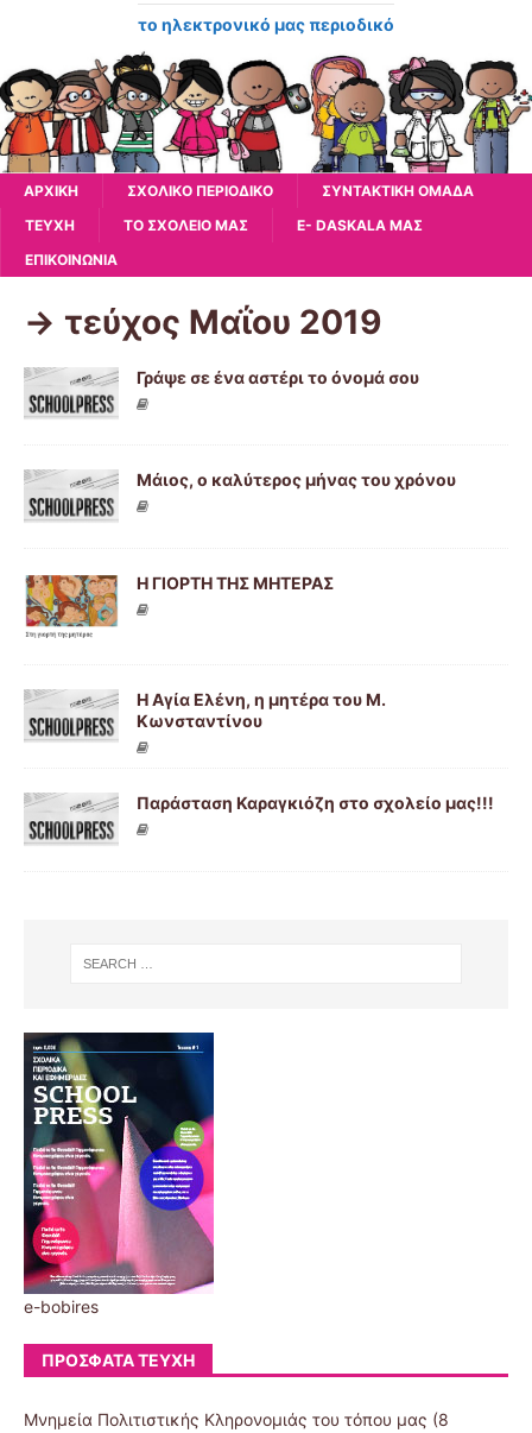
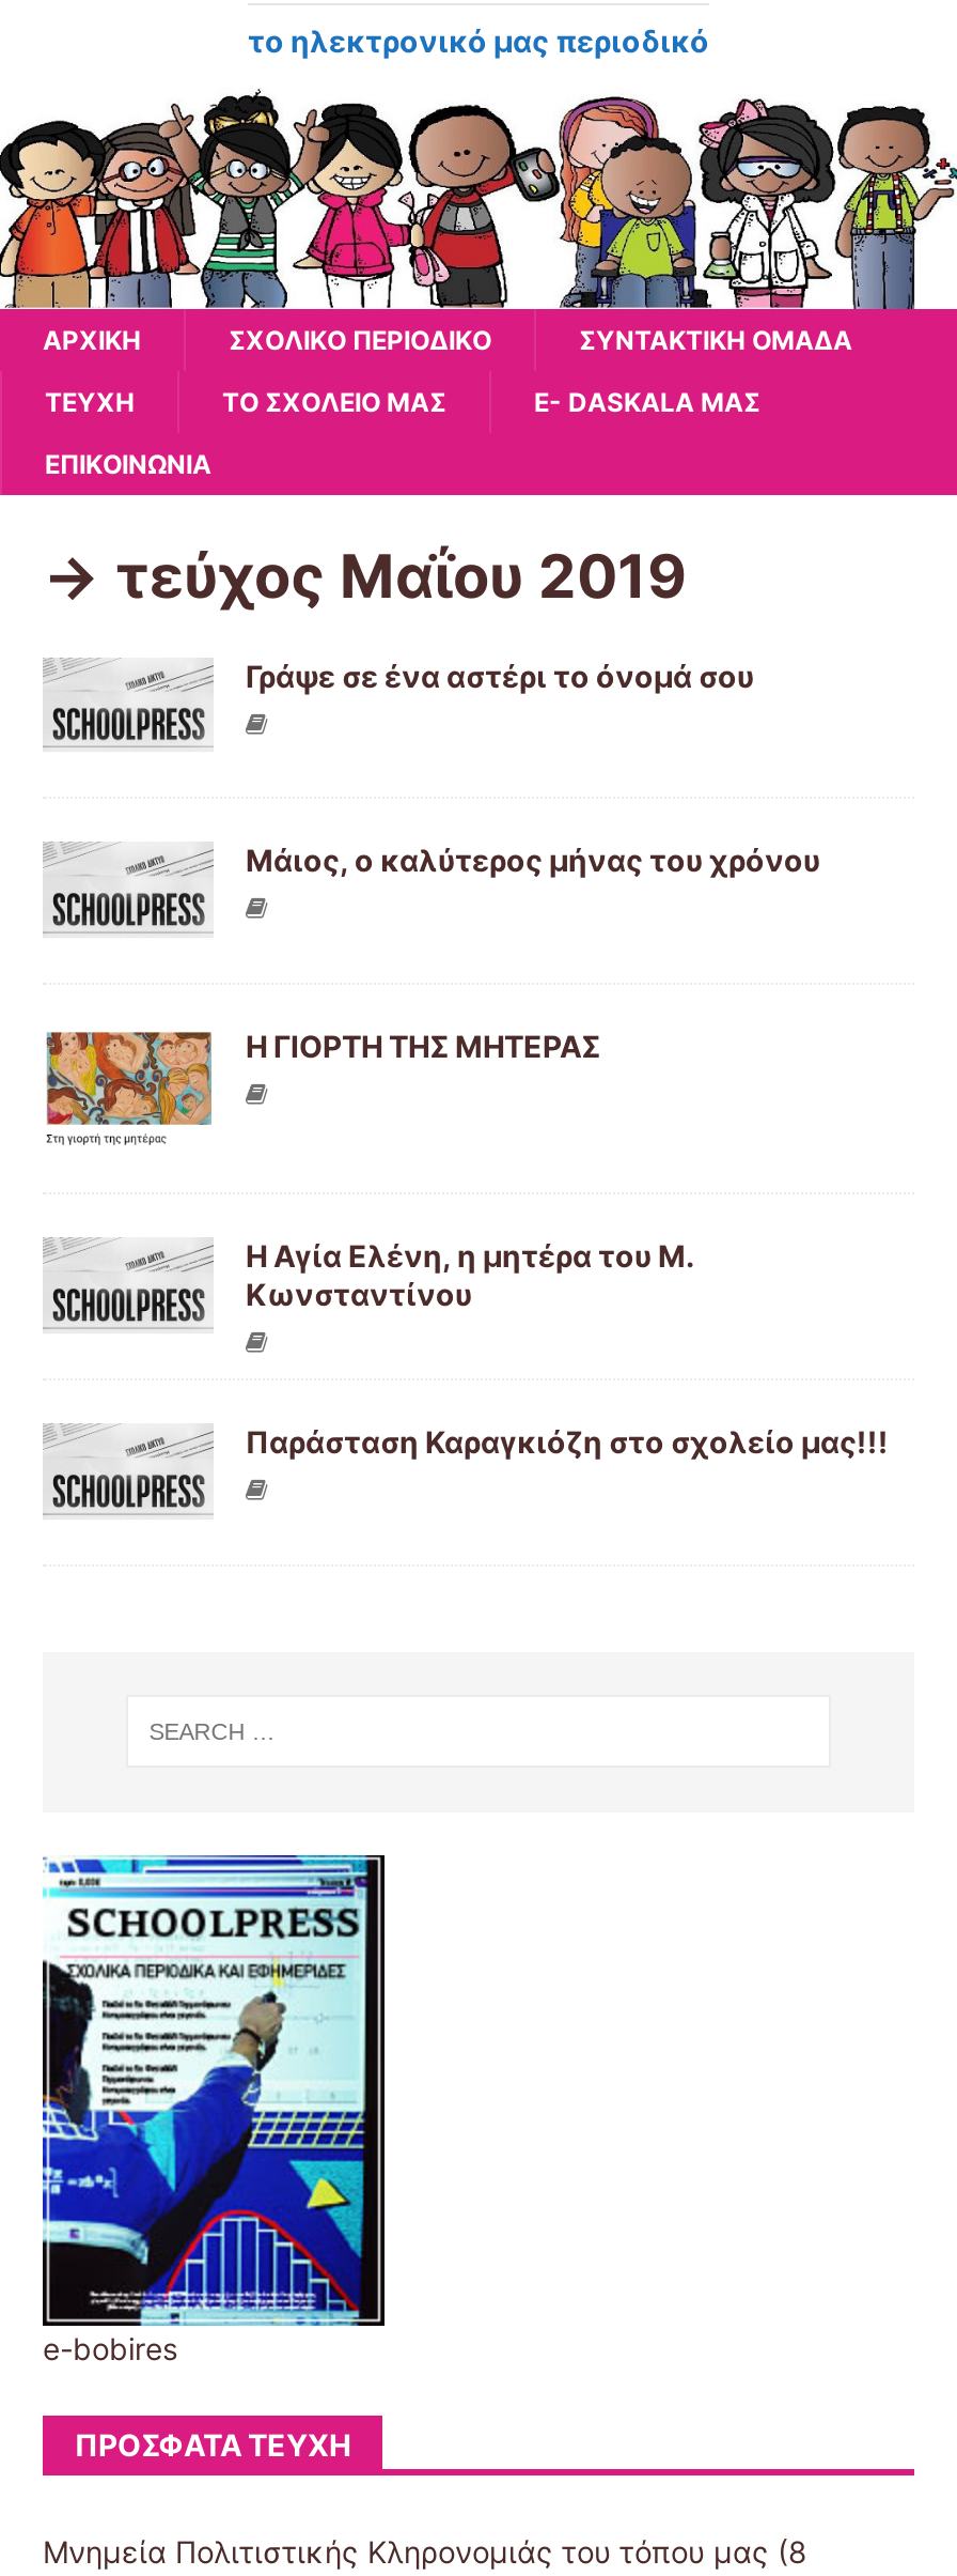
[23,1031,215,1295] [image] -> [41,1853,387,2328] [image]

